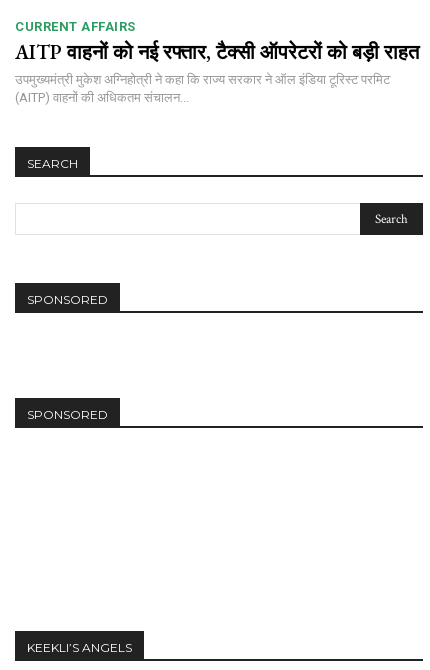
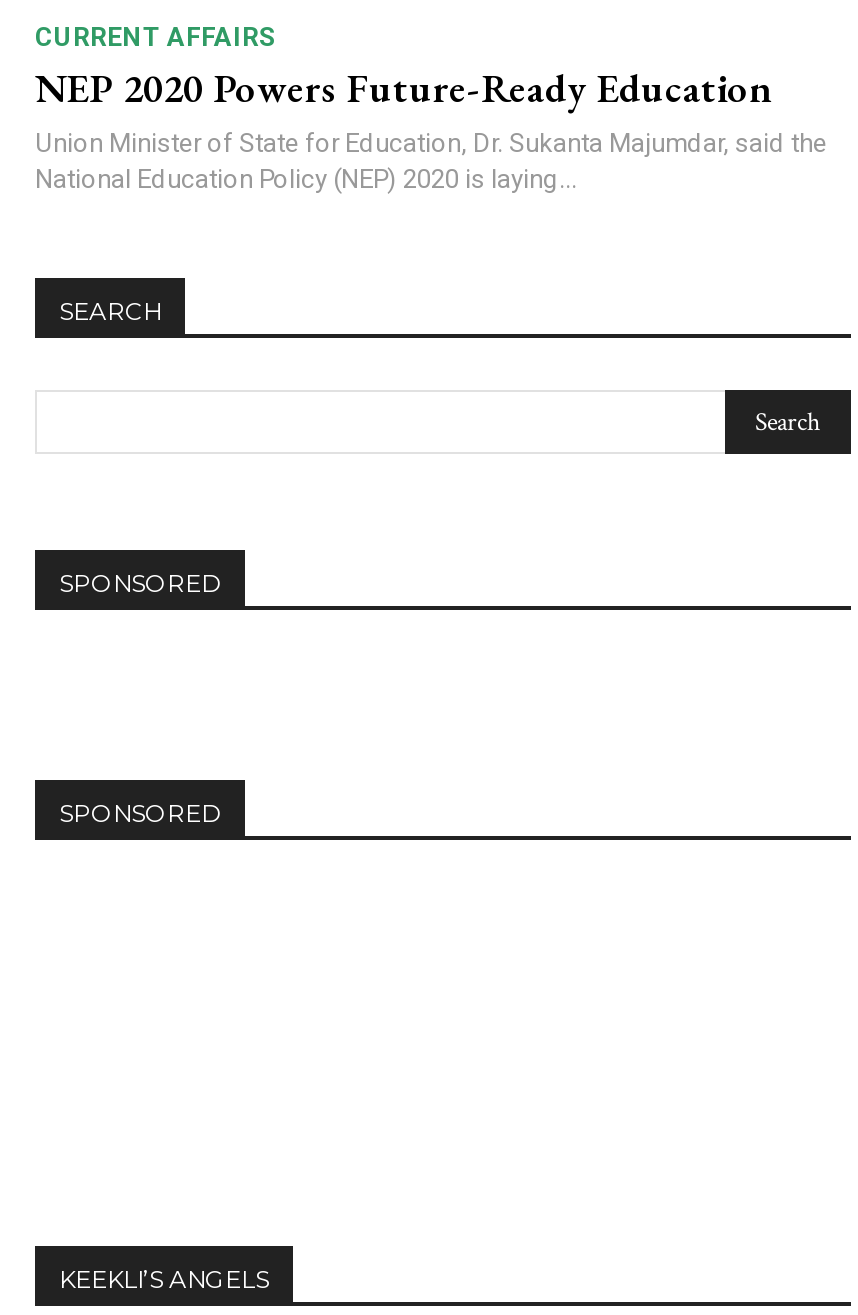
[15,39,419,105] AITP वाहनों को नई रफ्तार, टैक्सी ऑपरेटरों को बड़ी राहत | उपमुख्यमंत्री मुकेश अग्निहोत्री ने कहा कि राज्य सरकार ने ऑल इंडिया टूरिस्ट परमिट | (AITP) वाहनों की अधिकतम संचालन... -> [35,62,827,194] NEP 2020 Powers Future-Ready Education | Union Minister of State for Education, Dr. Sukanta Majumdar, said the | National Education Policy (NEP) 2020 is laying...

